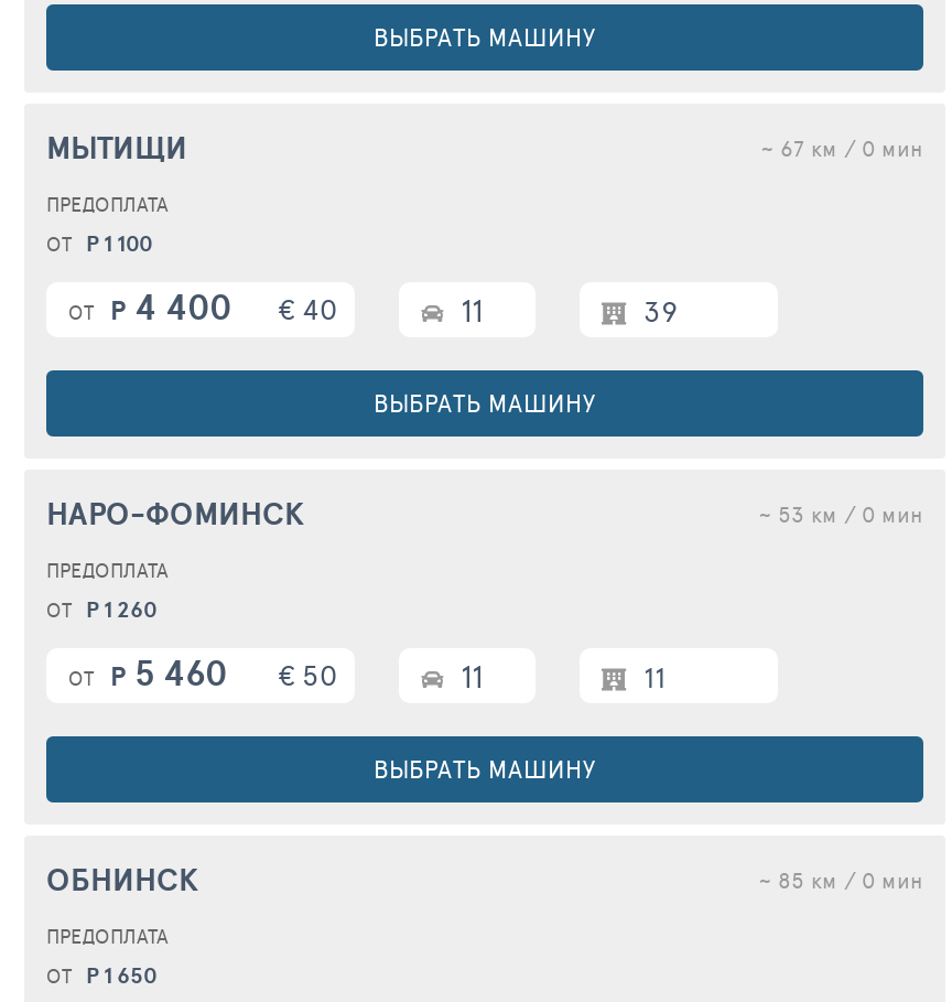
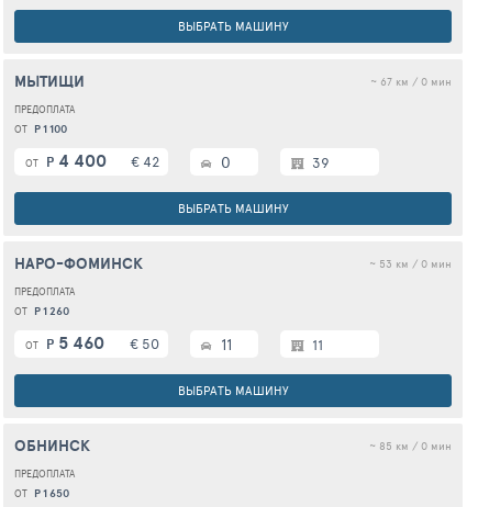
[68,280,337,333] ОТ Р 4 400 € 40 -> [25,147,159,173] ОТ Р 4 400 € 42
[452,289,483,331] 11 -> [216,151,231,172] 0

